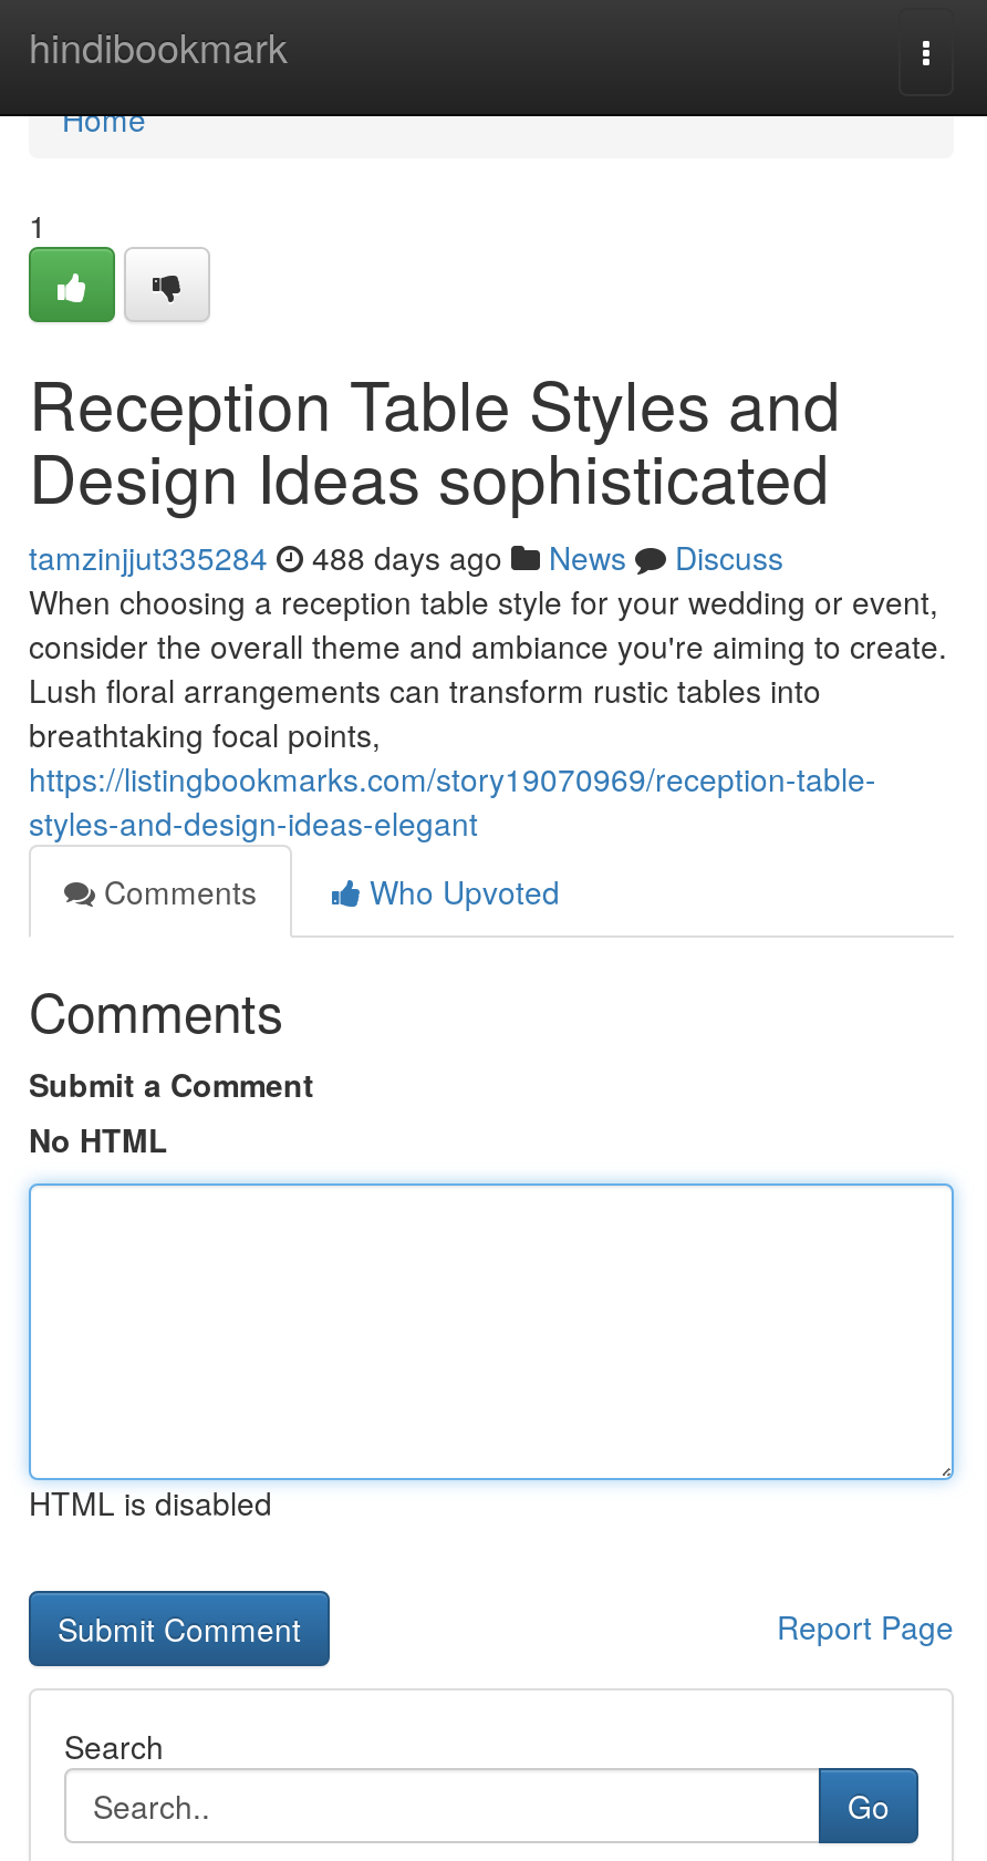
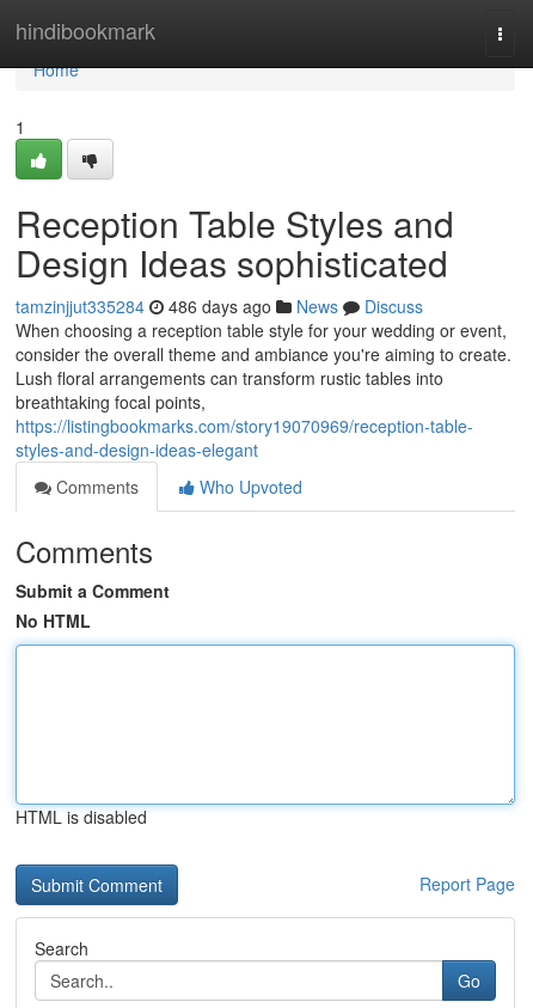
[29,535,783,579] tamzinjjut335284 488 days ago News Discuss -> [16,294,423,318] tamzinjjut335284 486 days ago News Discuss

